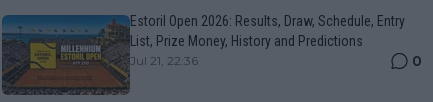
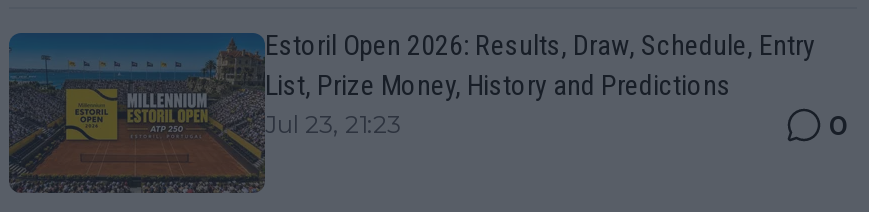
[130,53,198,68] Jul 21, 22:36 -> [265,109,401,139] Jul 23, 21:23

